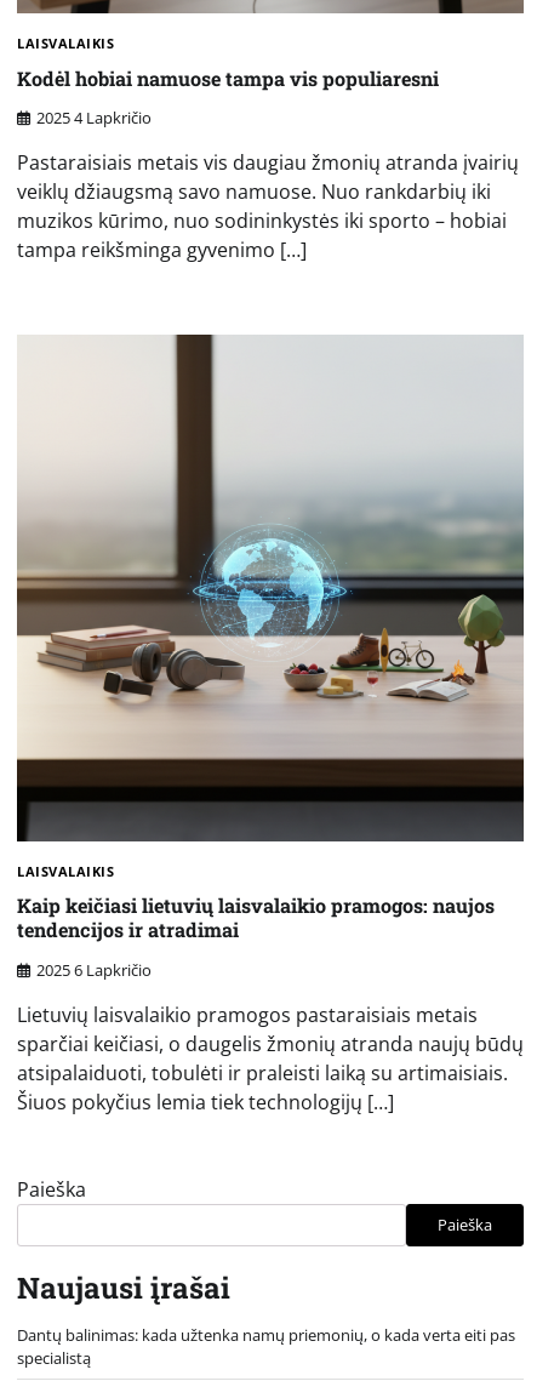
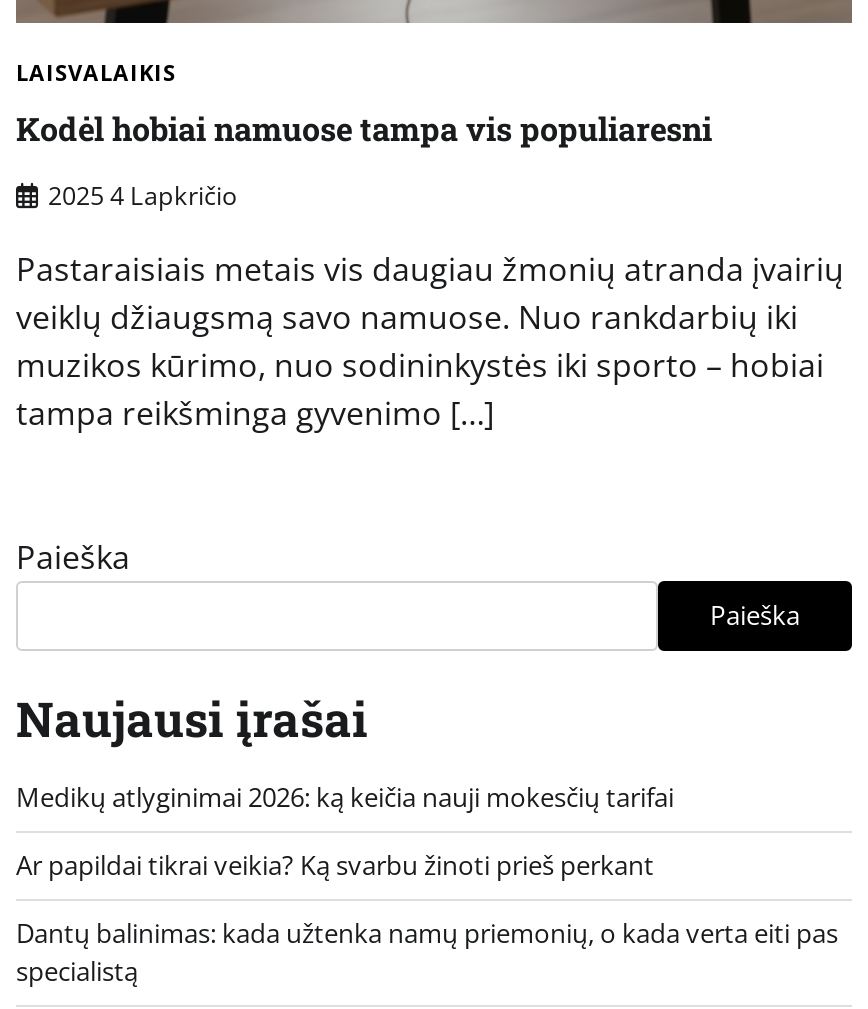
[16,333,525,1115] [image] | LAISVALAIKIS | Kaip keičiasi lietuvių laisvalaikio pramogos: naujos | tendencijos ir atradimai | 2025 6 Lapkričio | Lietuvių laisvalaikio pramogos pastaraisiais metais | sparčiai keičiasi, o daugelis žmonių atranda naujų būdų | atsipalaiduoti, tobulėti ir praleisti laiką su artimaisiais. | Šiuos pokyčius lemia tiek technologijų […] -> none
moved [17,1176,492,1307] -> [16,534,800,750]: Paieška | Paieška | Naujausi įrašai
none -> [16,778,674,882] Medikų atlyginimai 2026: ką keičia nauji mokesčių tarifai | Ar papildai tikrai veikia? Ką svarbu žinoti prieš perkant

